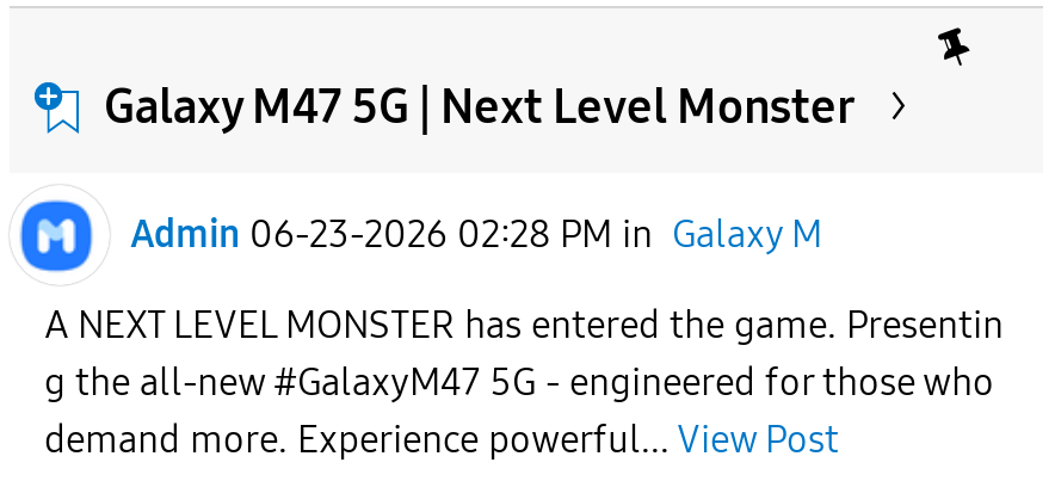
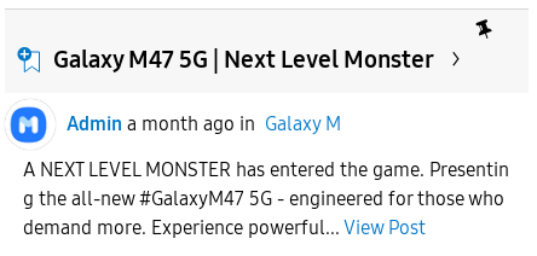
[130,210,822,255] Admin 06-23-2026 02:28 PM in Galaxy M -> [66,112,340,135] Admin a month ago in Galaxy M

